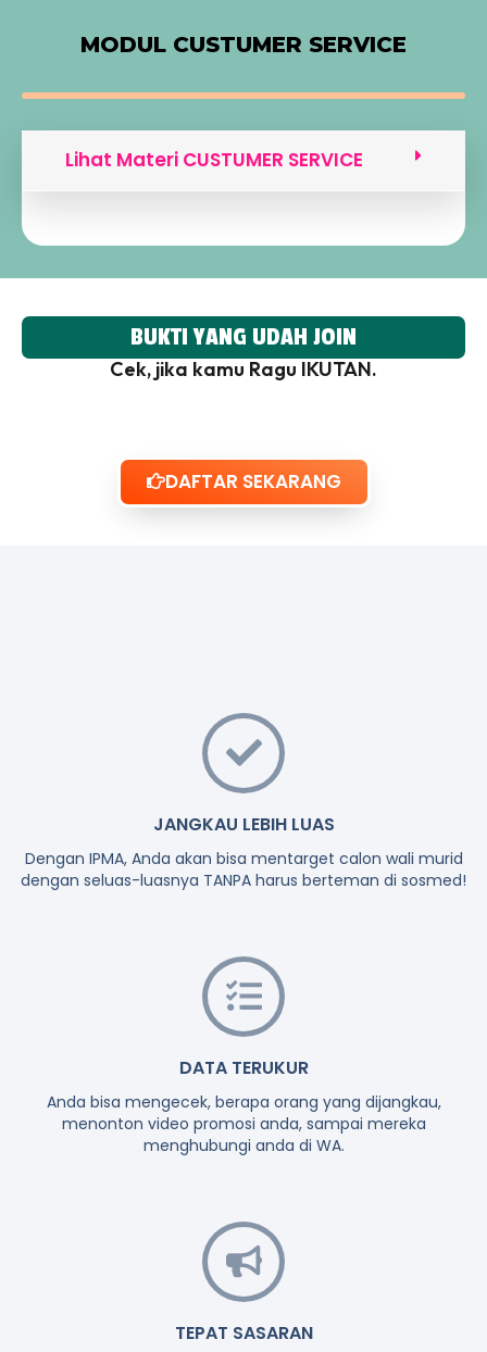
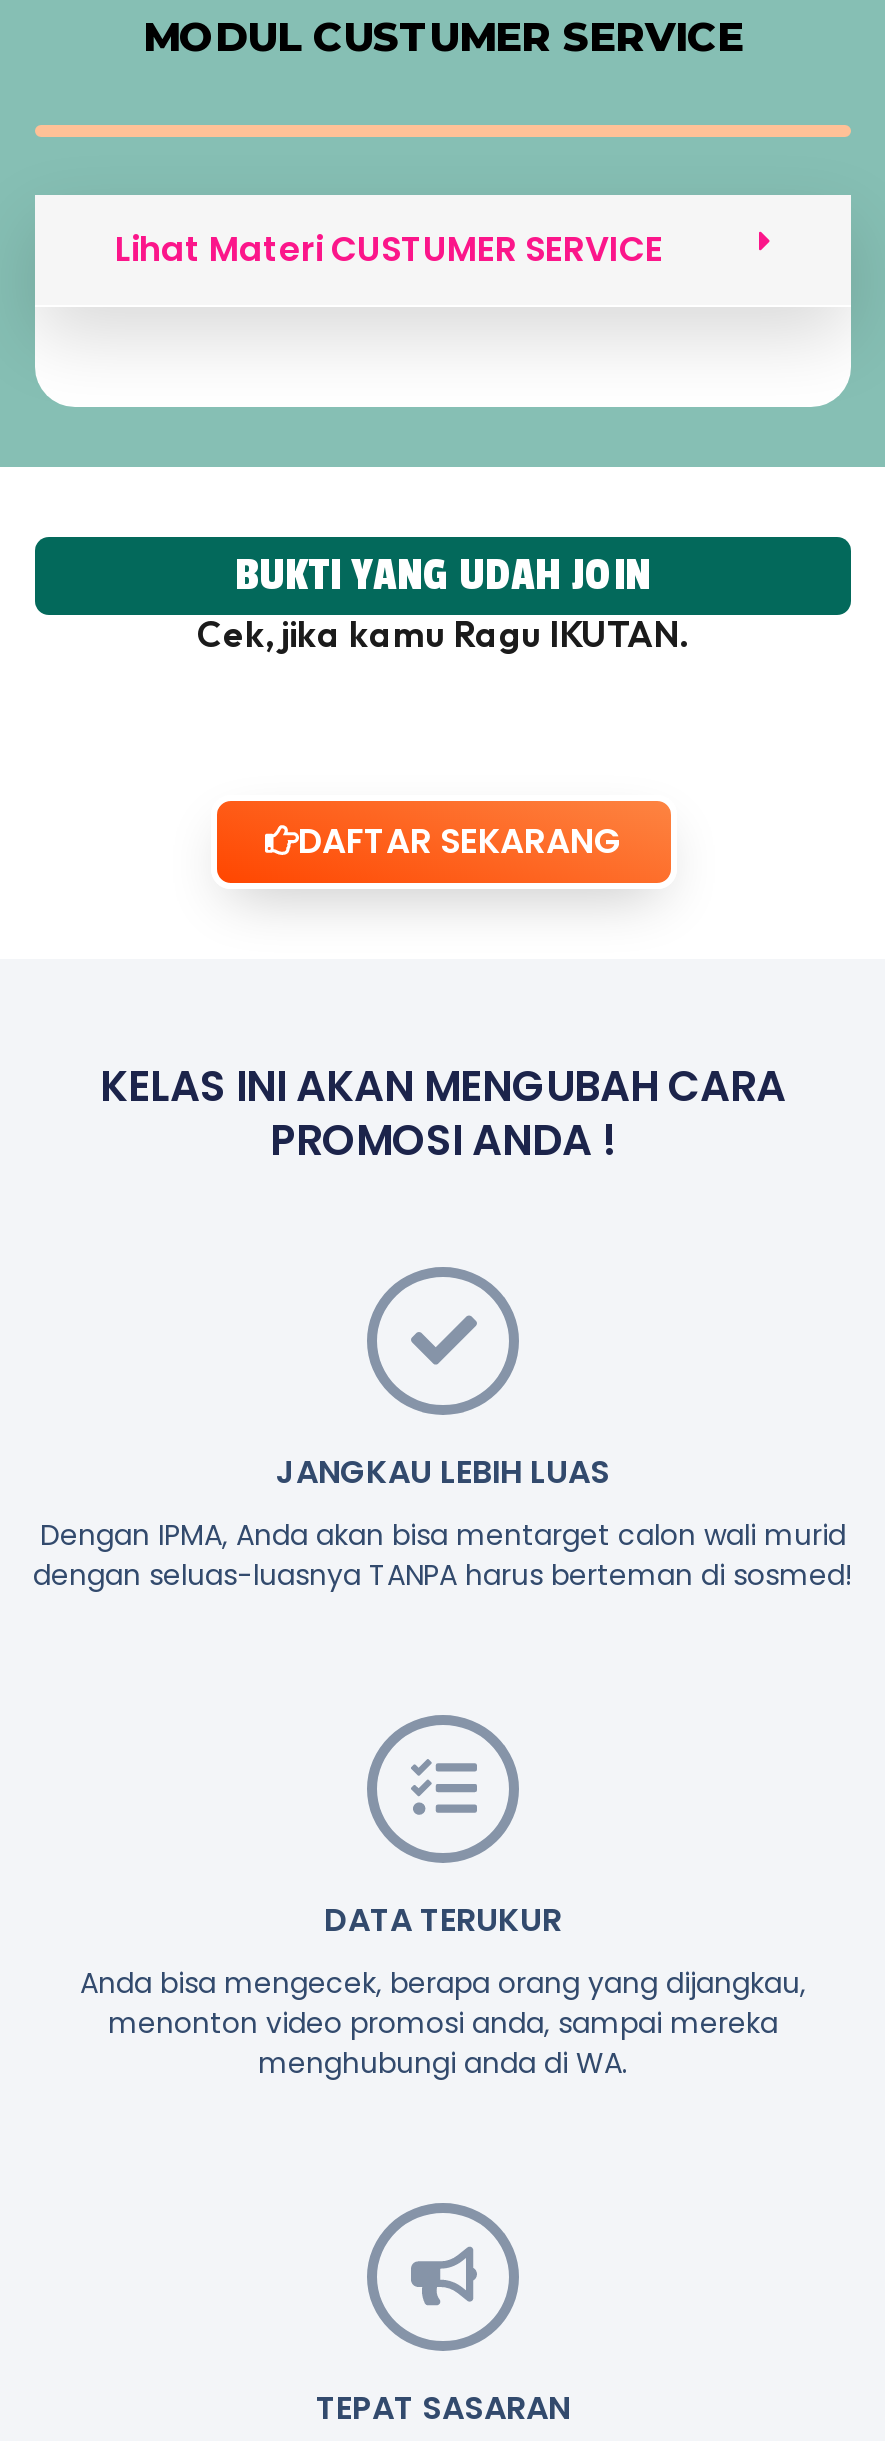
none -> [100,1057,786,1169] KELAS INI AKAN MENGUBAH CARA | PROMOSI ANDA !

